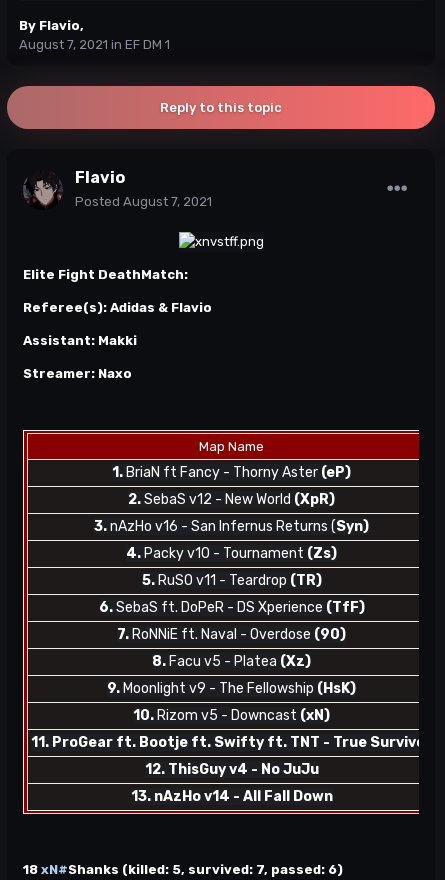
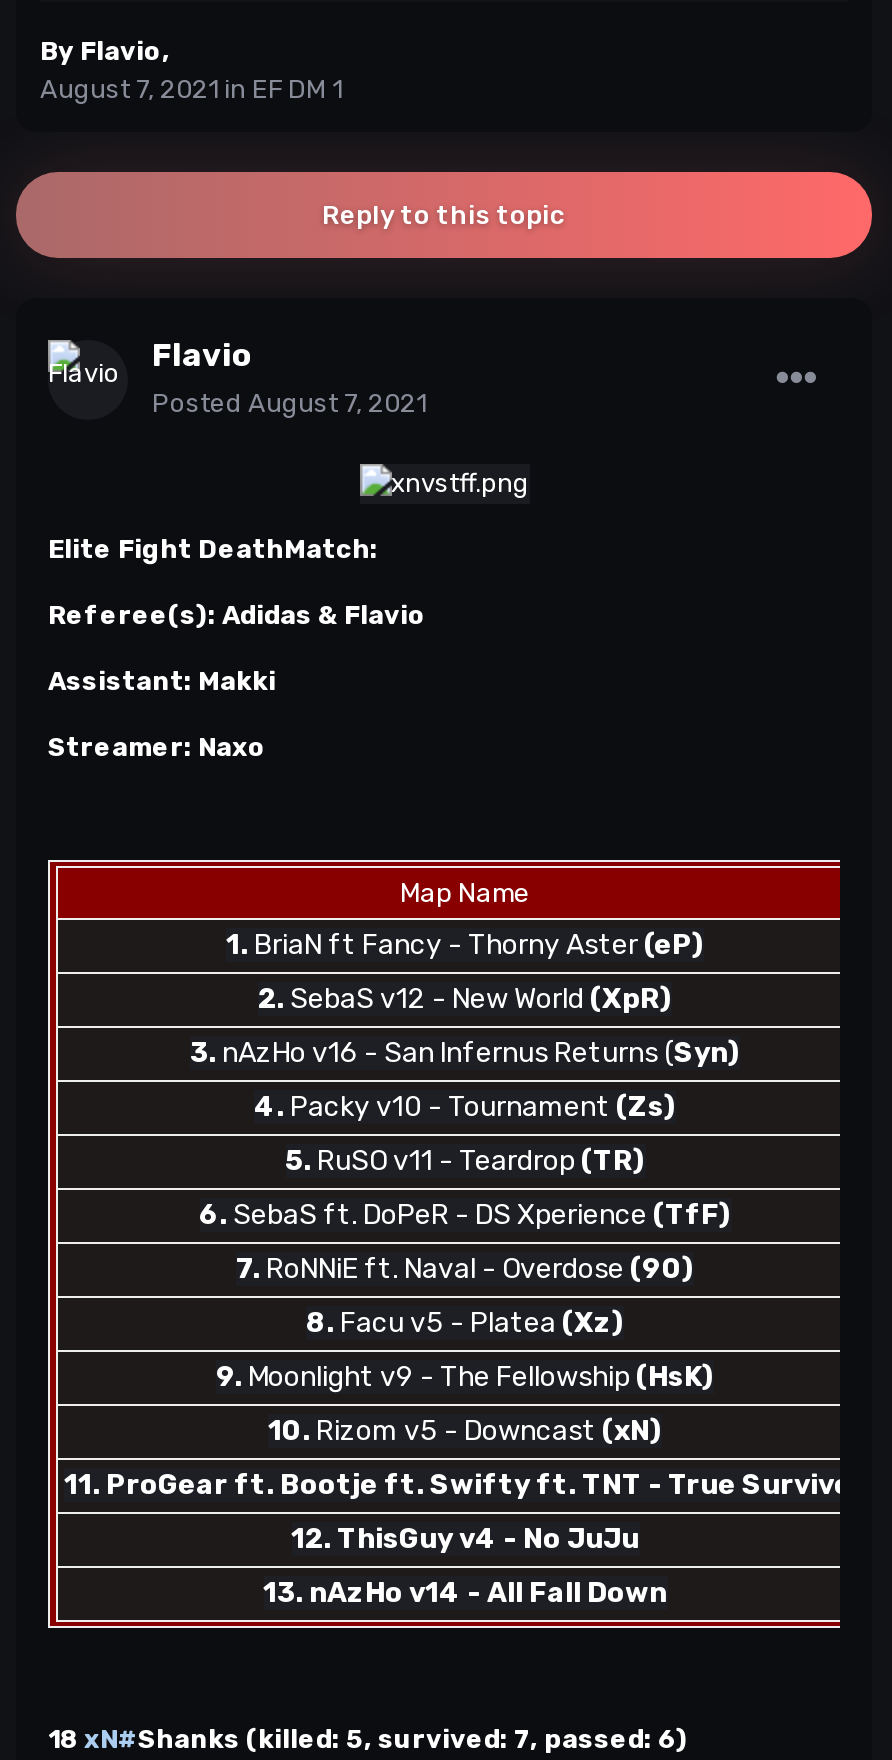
[23,170,62,208] [image] -> [46,338,124,416] [image]

